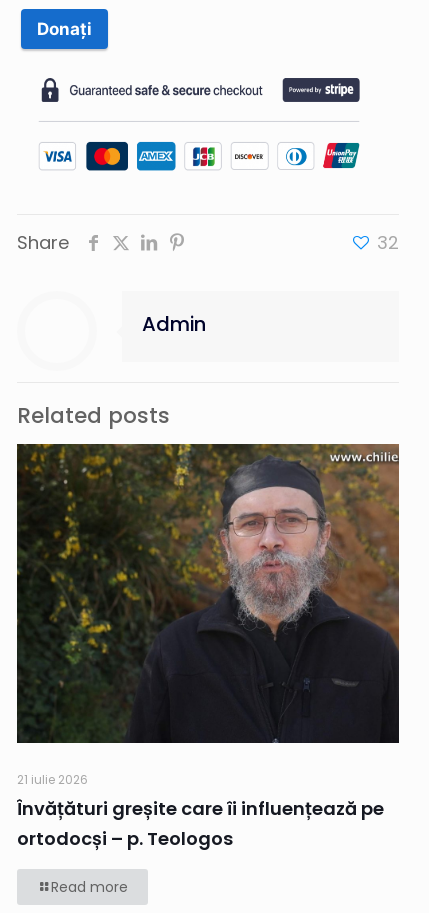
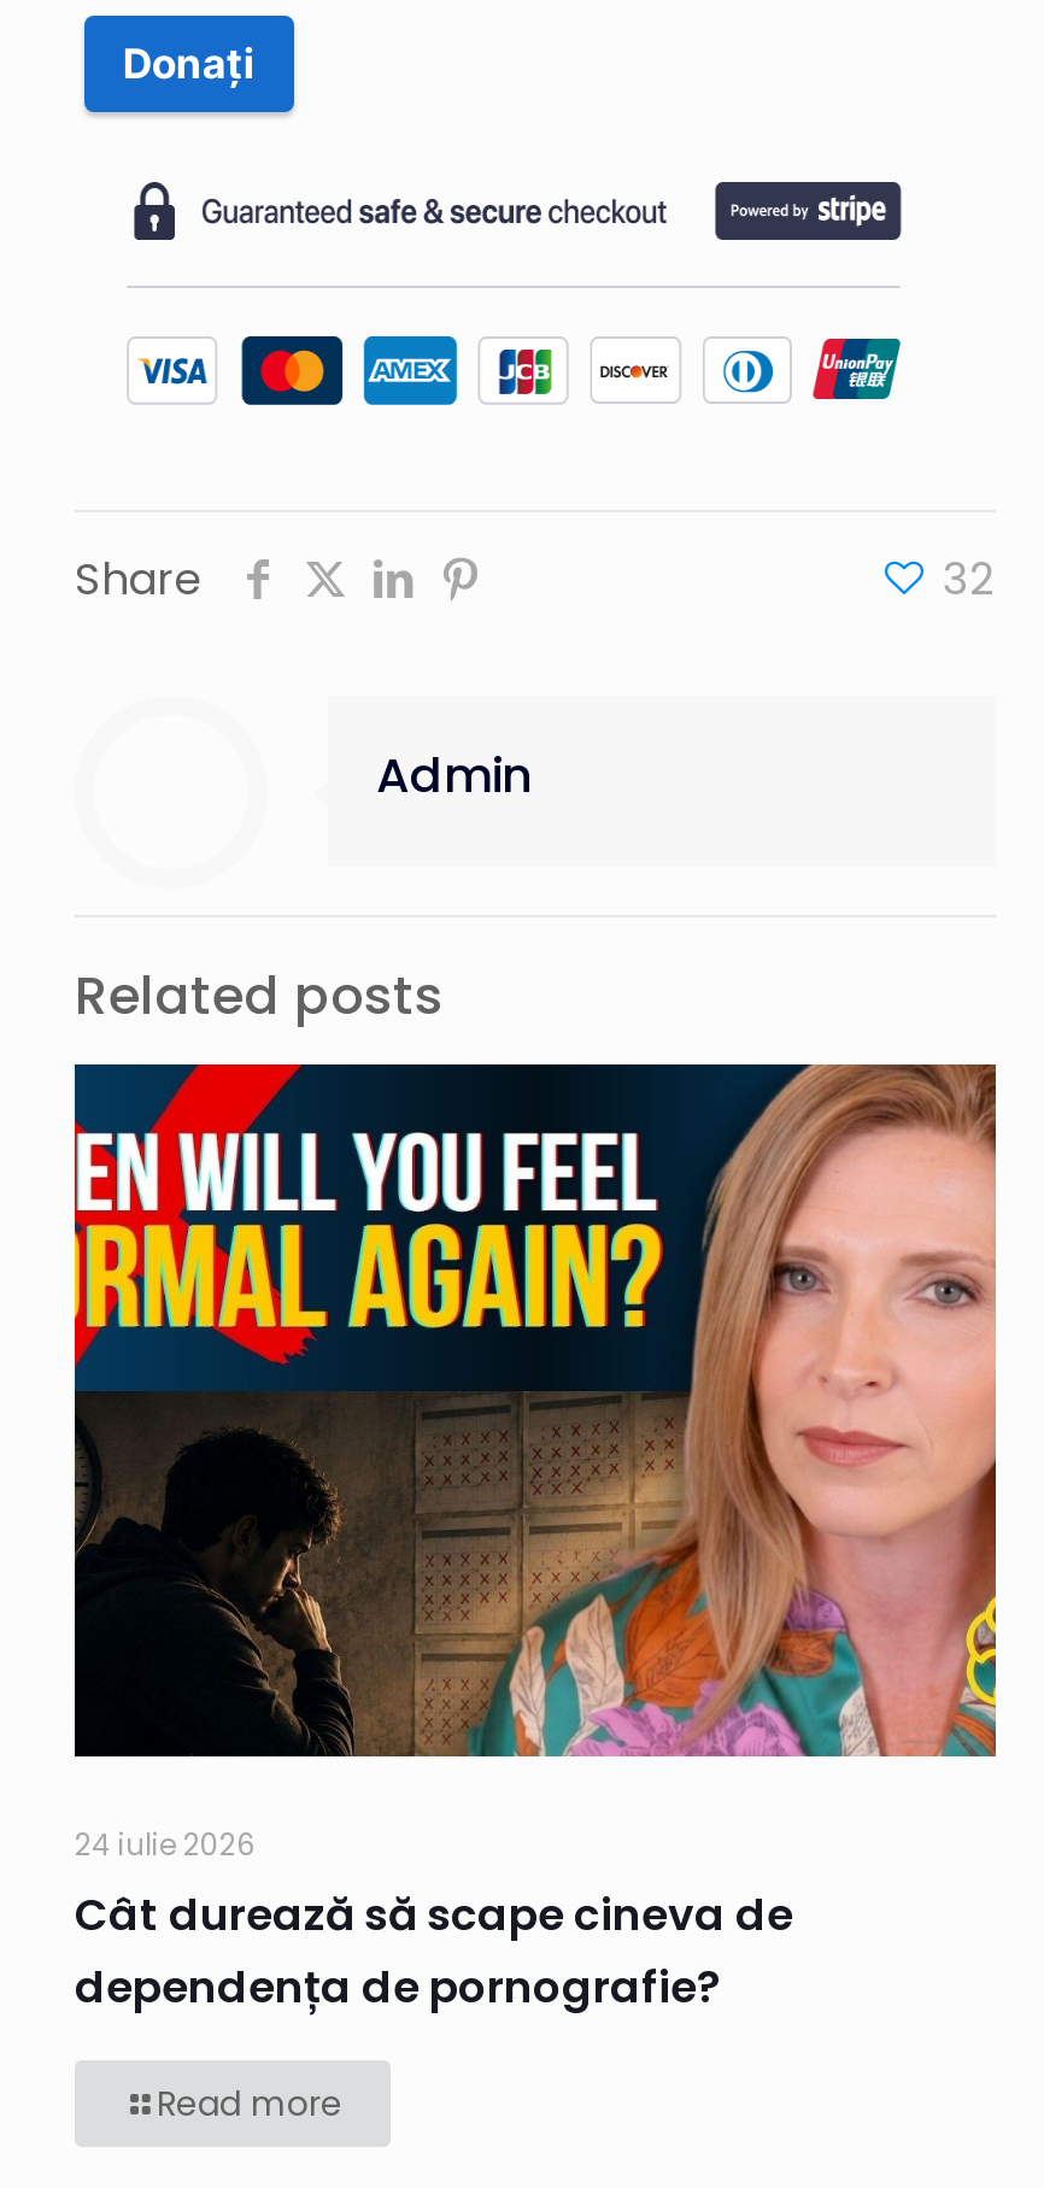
[16,443,400,851] [image] | 21 iulie 2026 | Învățături greșite care îi influențează pe | ortodocși – p. Teologos -> [72,1062,998,2017] [image] | 24 iulie 2026 | Cât durează să scape cineva de | dependența de pornografie?

